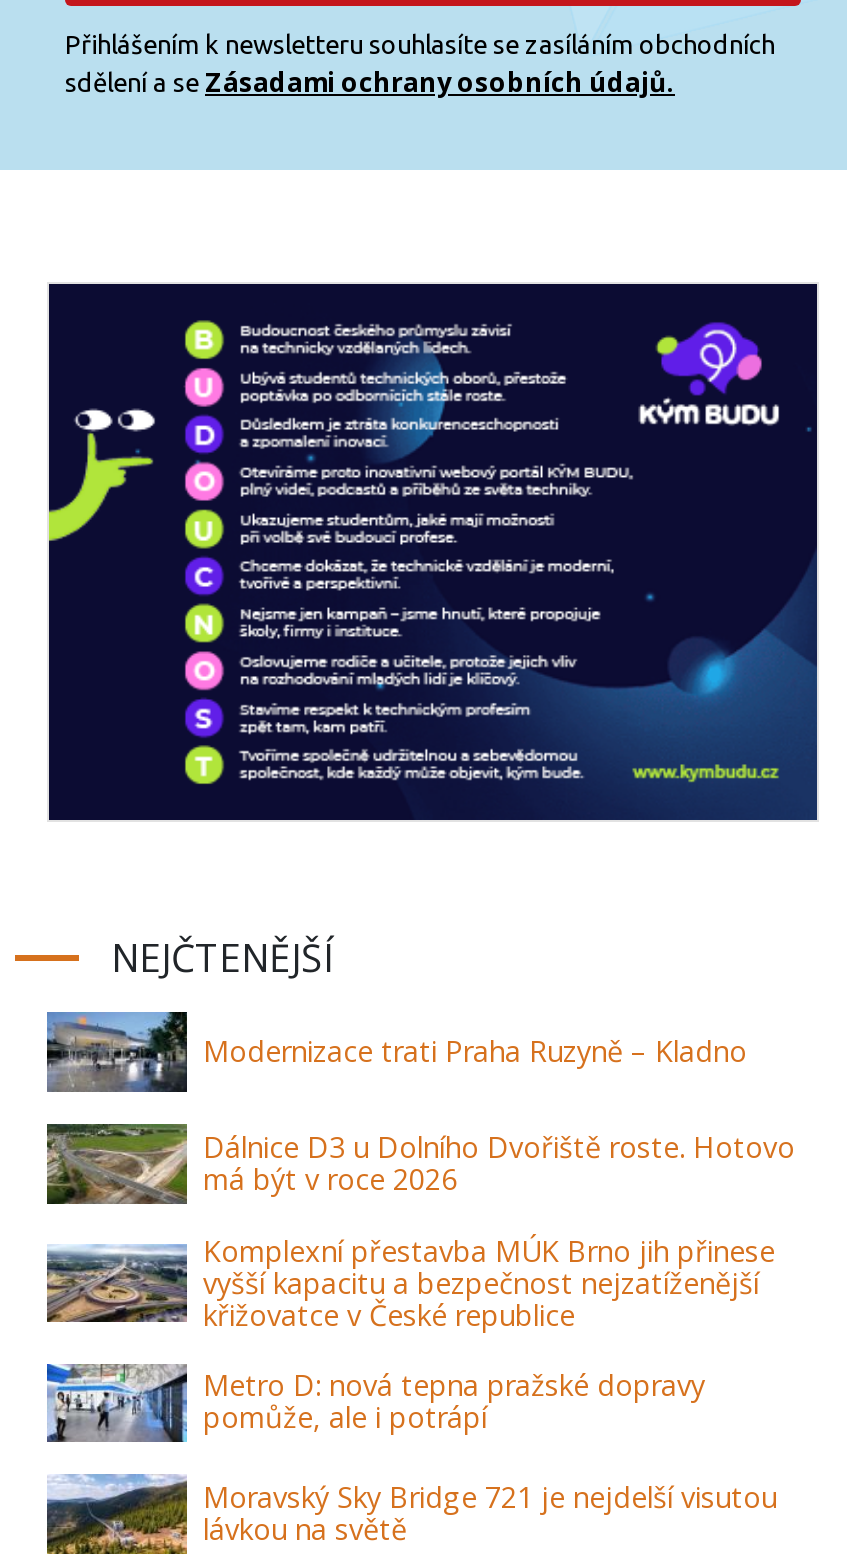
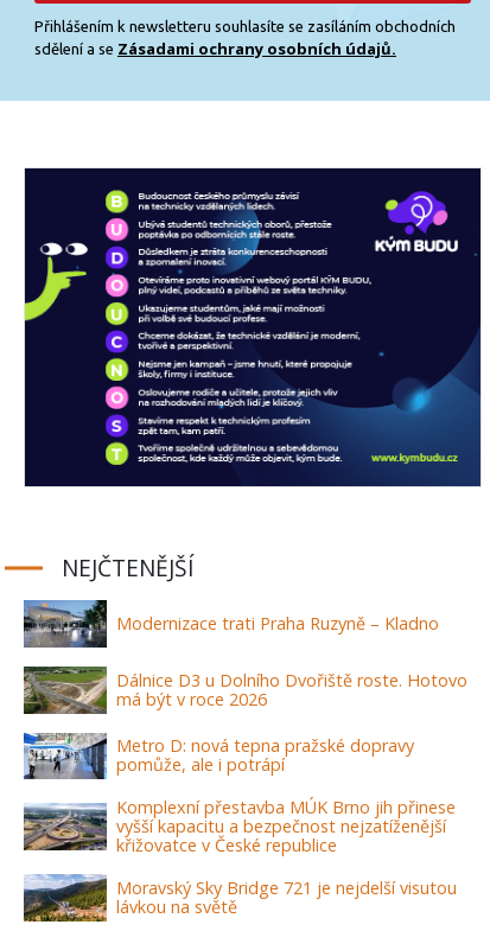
moved [43,1231,775,1333] -> [21,796,456,856]: [image] | Komplexní přestavba MÚK Brno jih přinese | vyšší kapacitu a bezpečnost nejzatíženější | křižovatce v České republice
moved [45,1364,705,1444] -> [23,732,414,779]: [image] | Metro D: nová tepna pražské dopravy | pomůže, ale i potrápí

